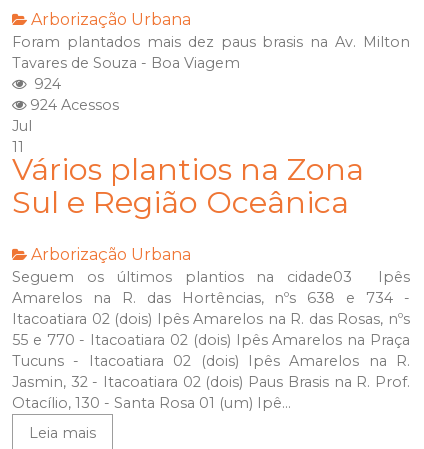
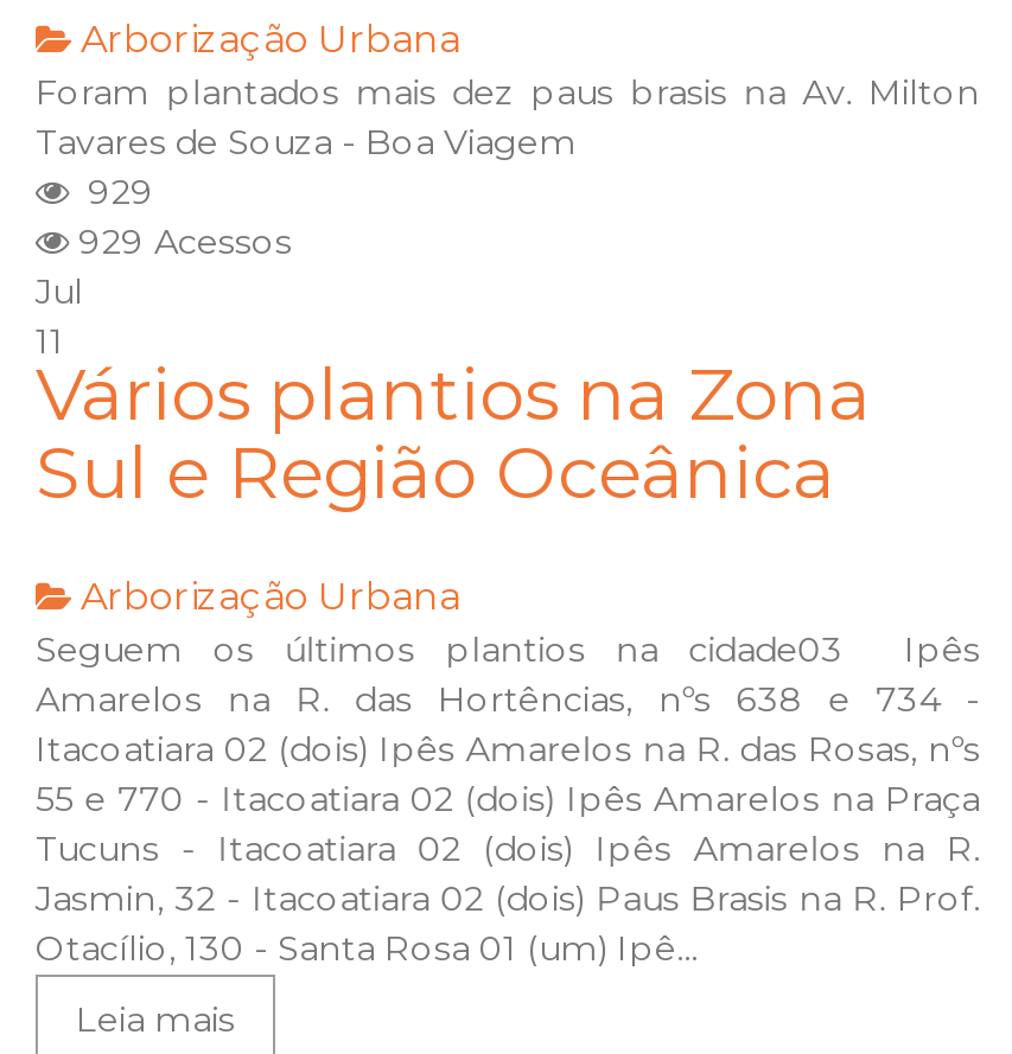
[26,75,61,93] 924 -> [69,171,154,214] 929
[26,96,119,114] 924 Acessos -> [69,221,292,264] 929 Acessos

